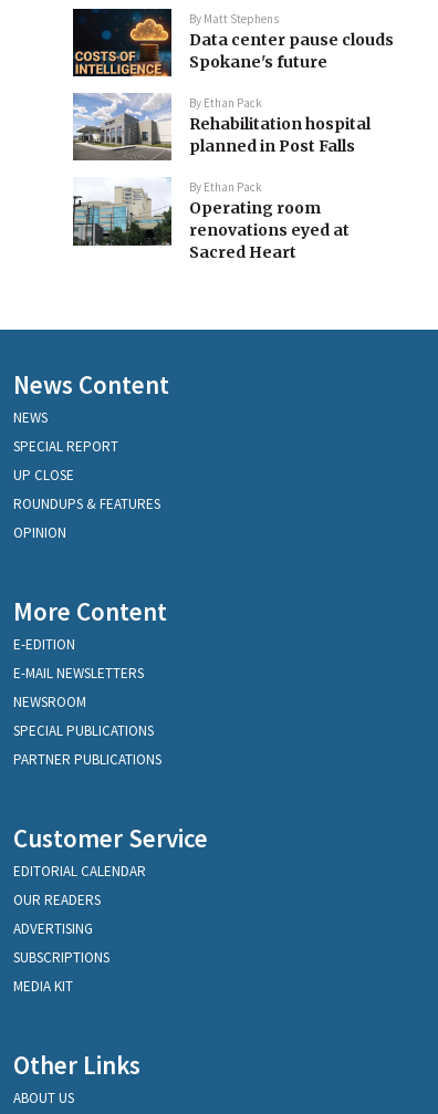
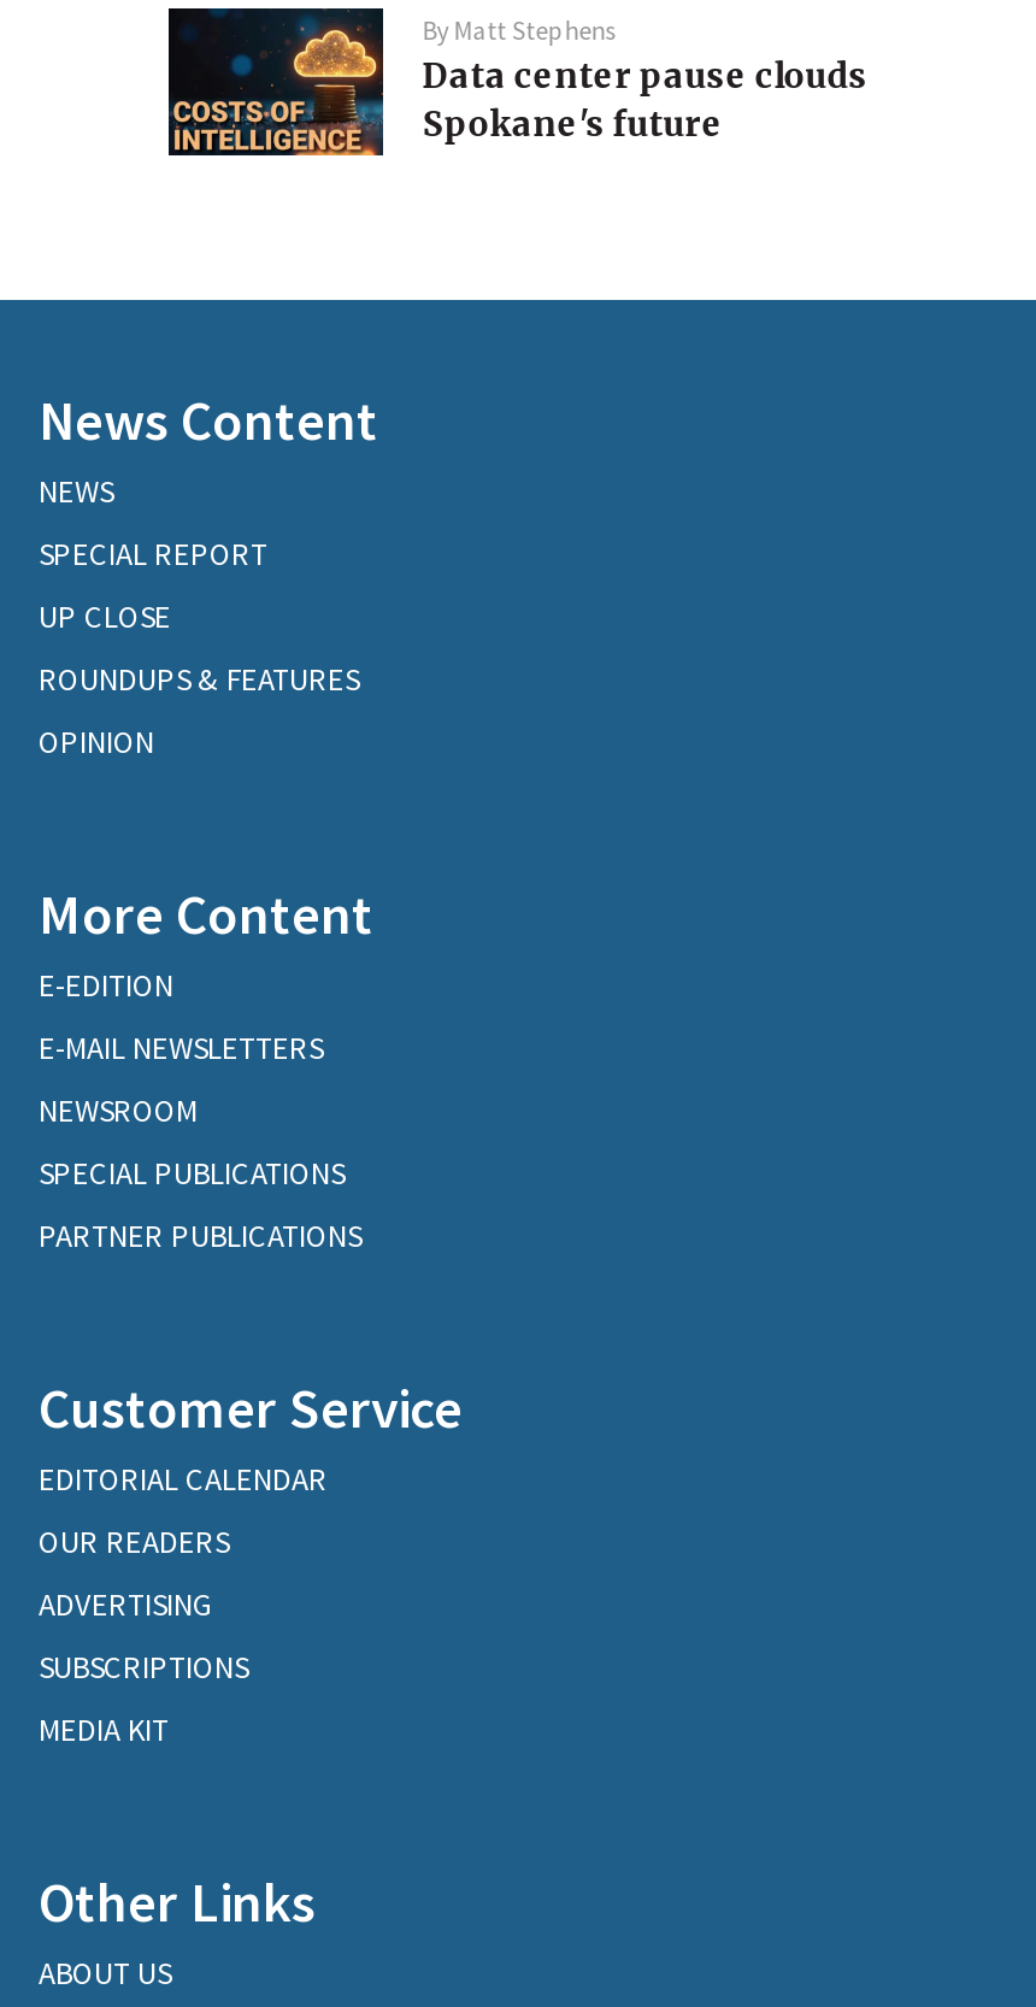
[72,92,371,263] [image] | By Ethan Pack | Rehabilitation hospital | planned in Post Falls | By Ethan Pack | Operating room | renovations eyed at | Sacred Heart -> none
[72,177,173,263] [image] -> none

